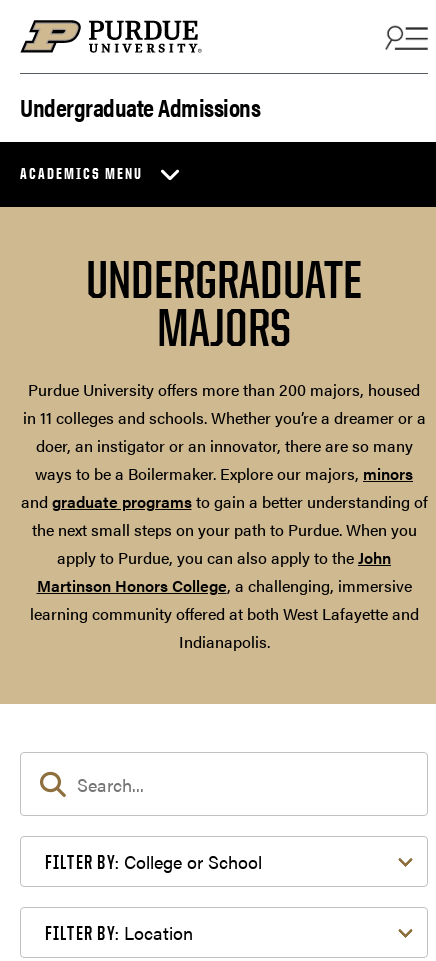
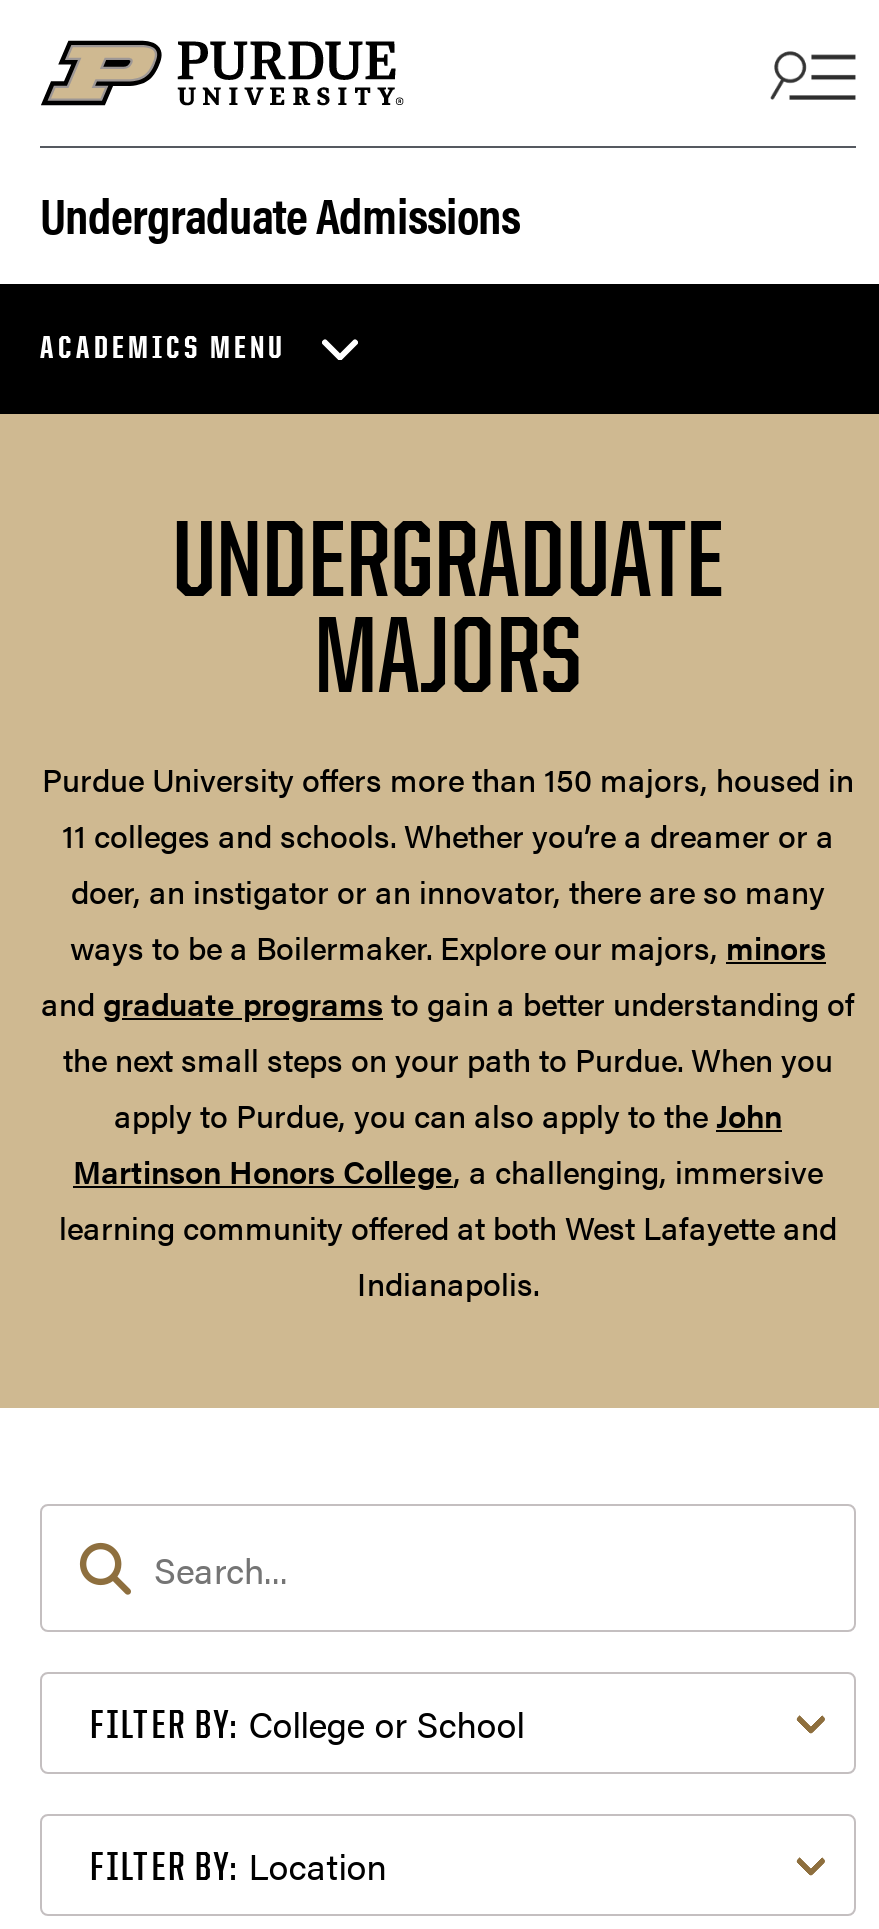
[22,378,425,429] Purdue University offers more than 200 majors, housed | in 11 colleges and schools. Whether you’re a dreamer or a -> [42,756,854,858] Purdue University offers more than 150 majors, housed in | 11 colleges and schools. Whether you’re a dreamer or a

